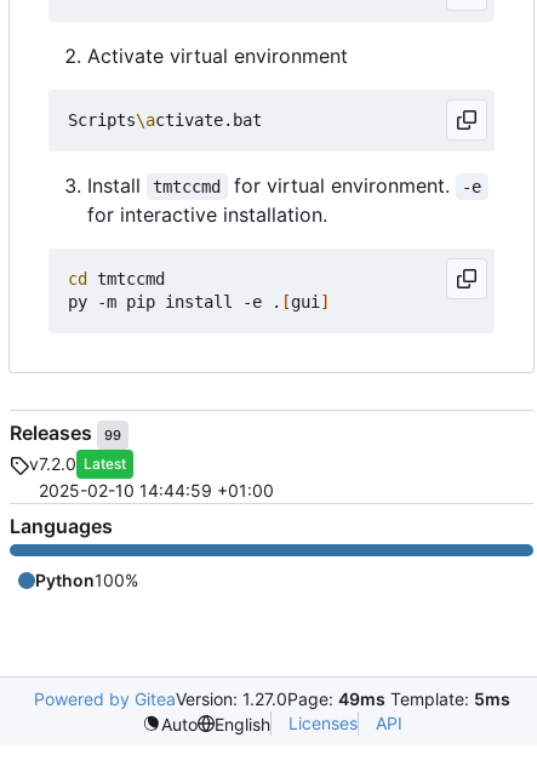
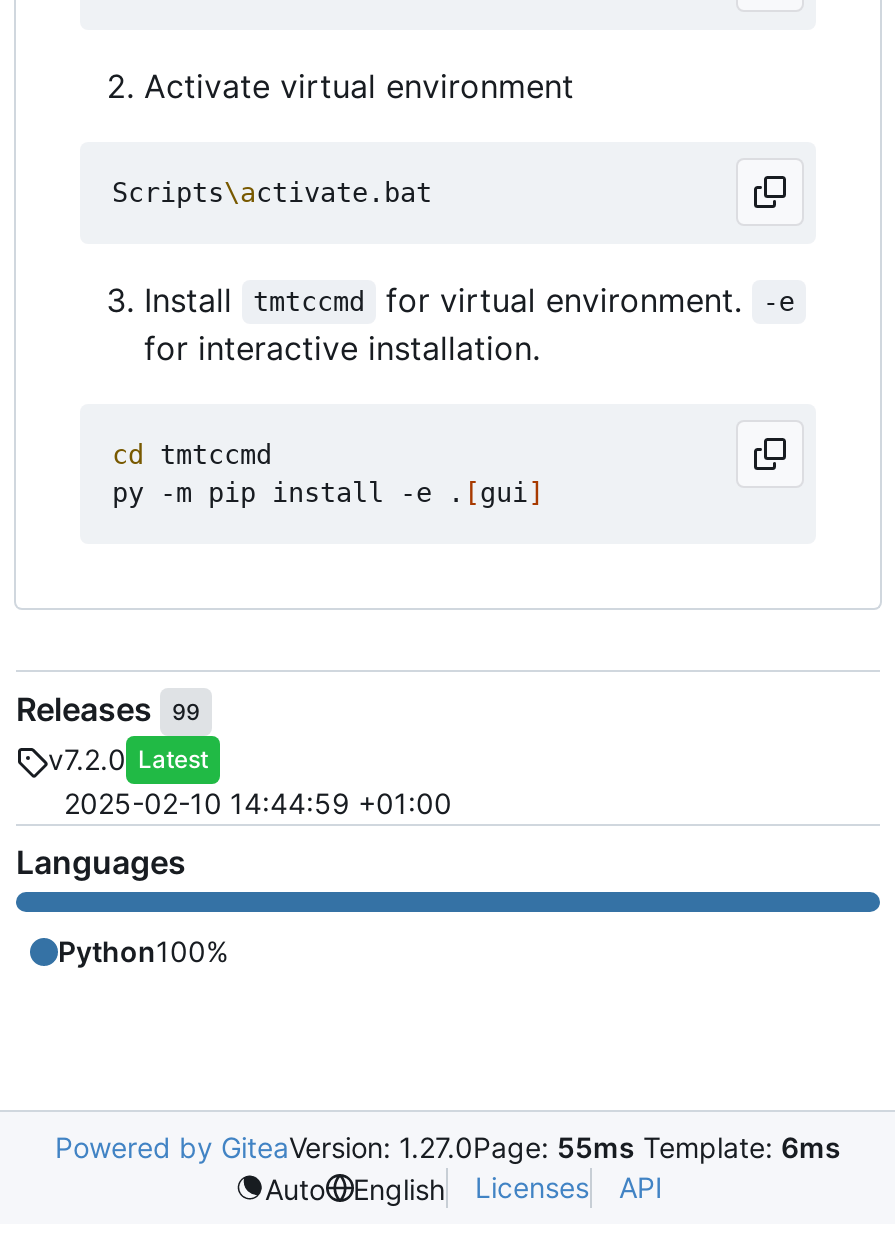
[33,688,510,709] Powered by GiteaVersion: 1.27.0Page: 49ms Template: 5ms -> [55,1130,841,1164] Powered by GiteaVersion: 1.27.0Page: 55ms Template: 6ms

